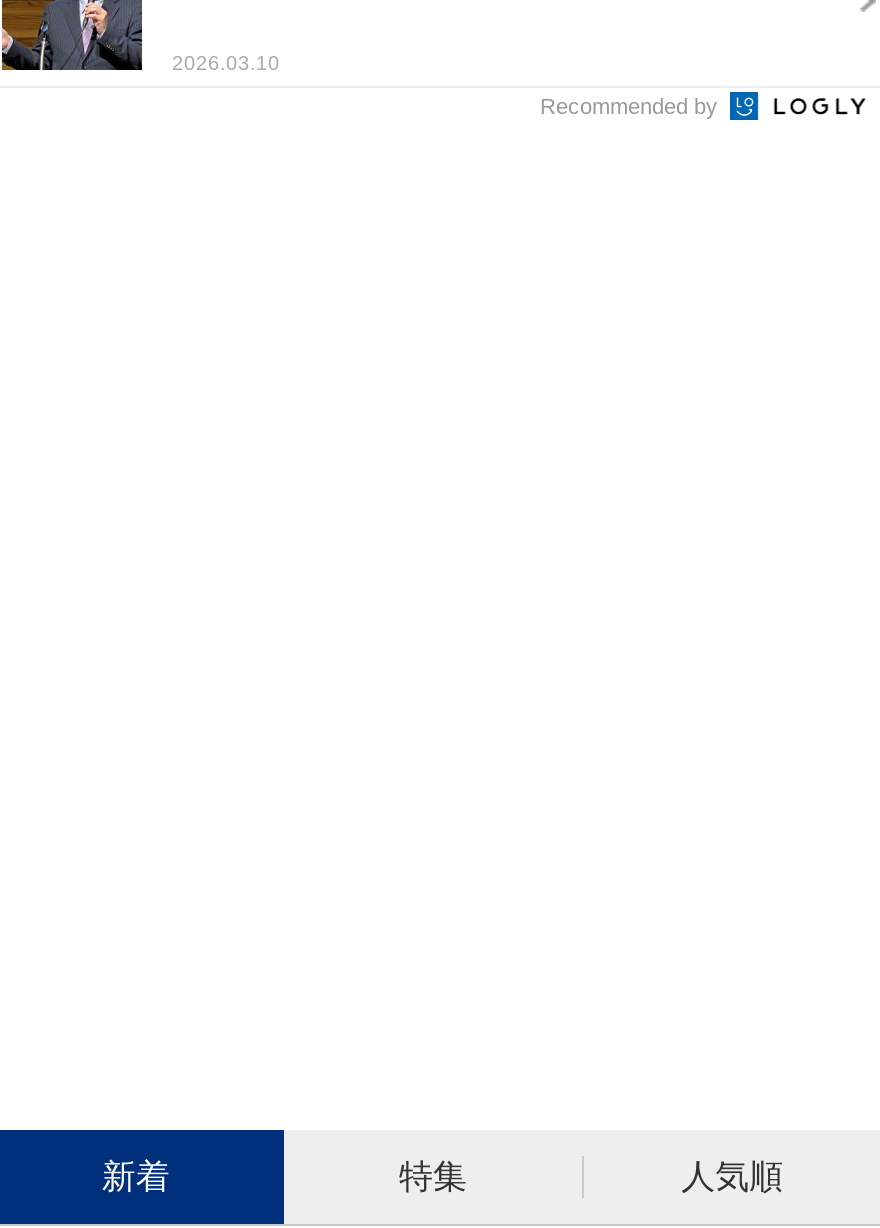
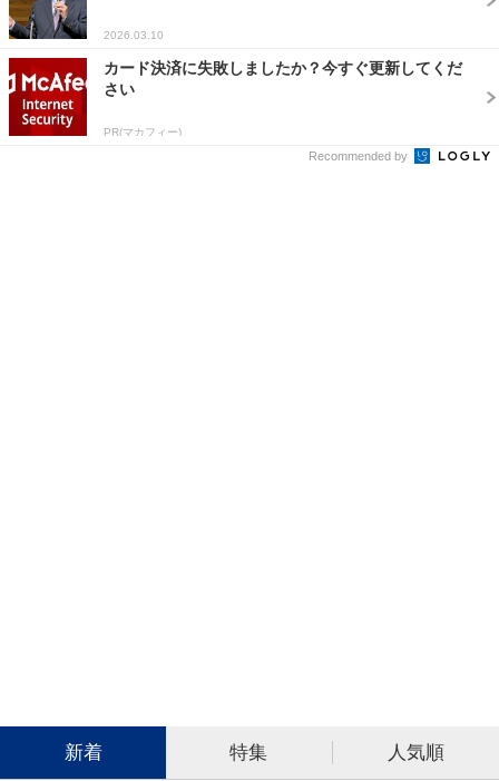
none -> [9,57,462,138] [image] | カード決済に失敗しましたか？今すぐ更新してくだ | さい | PR(マカフィー)

